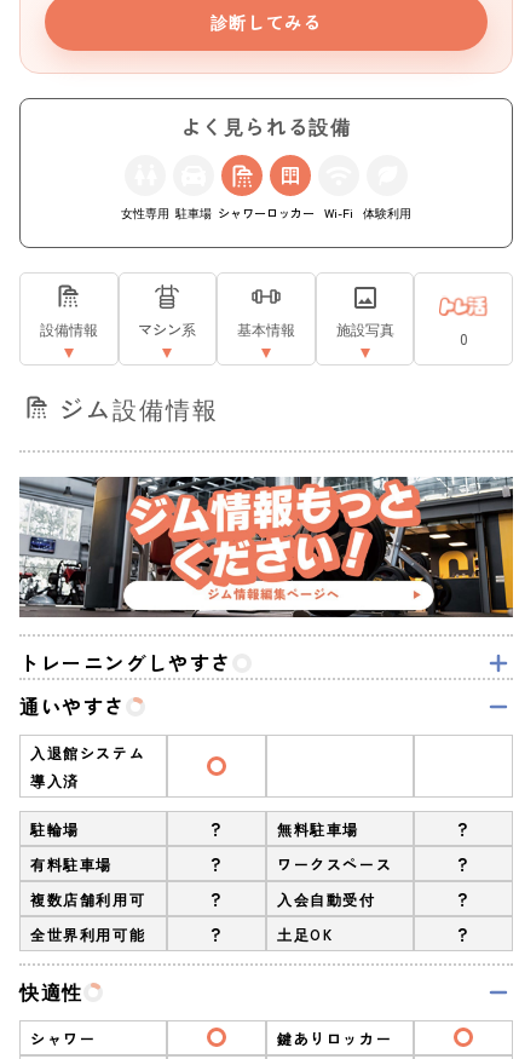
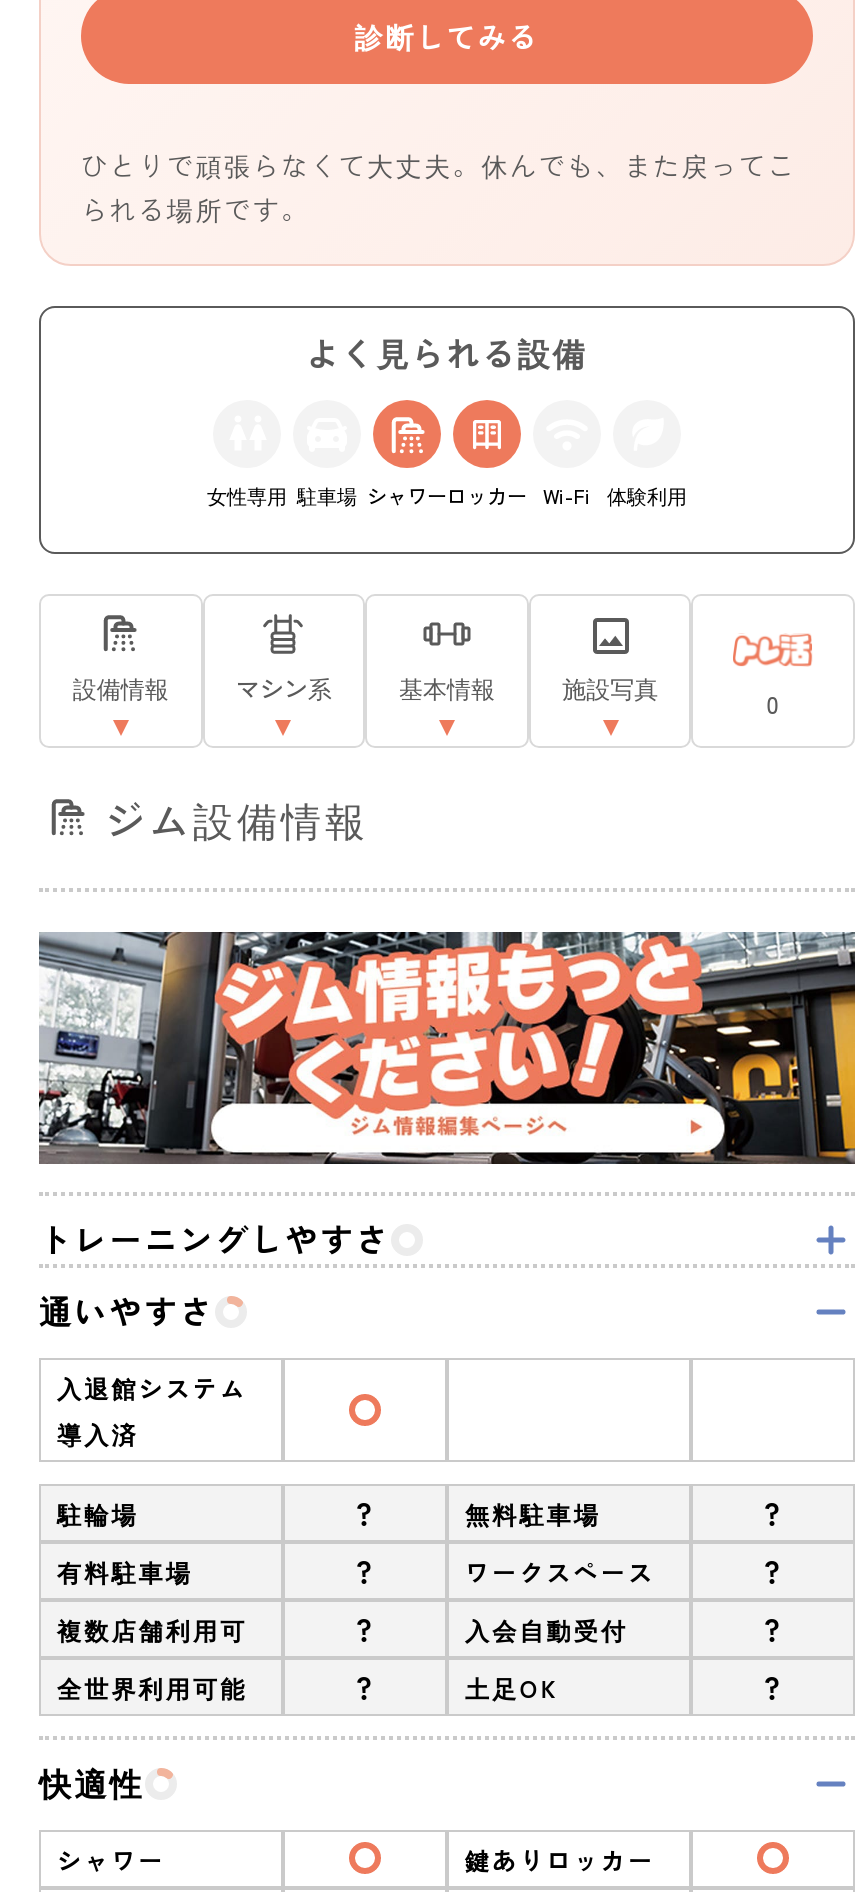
none -> [81,146,796,228] ひとりで頑張らなくて大丈夫。休んでも、また戻ってこ | られる場所です。

